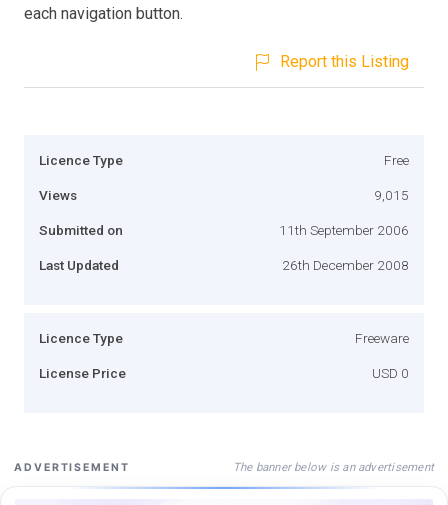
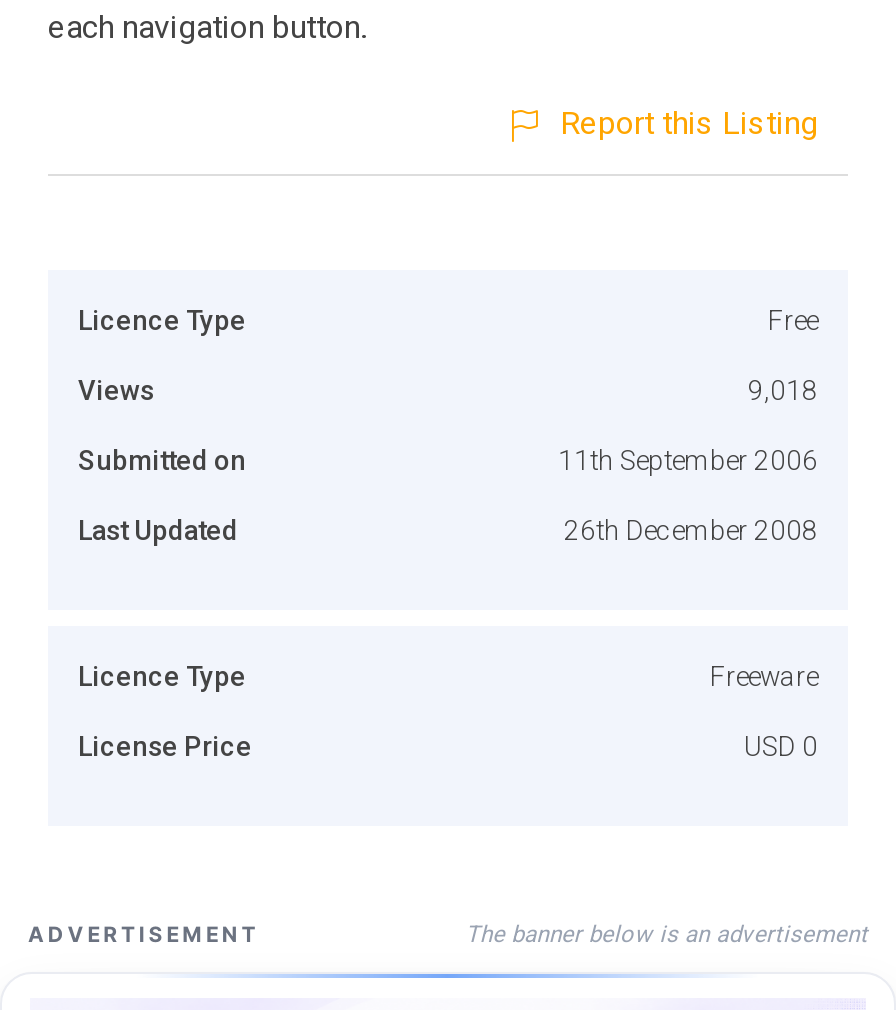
[374,187,409,203] 9,015 -> [748,374,818,406] 9,018

